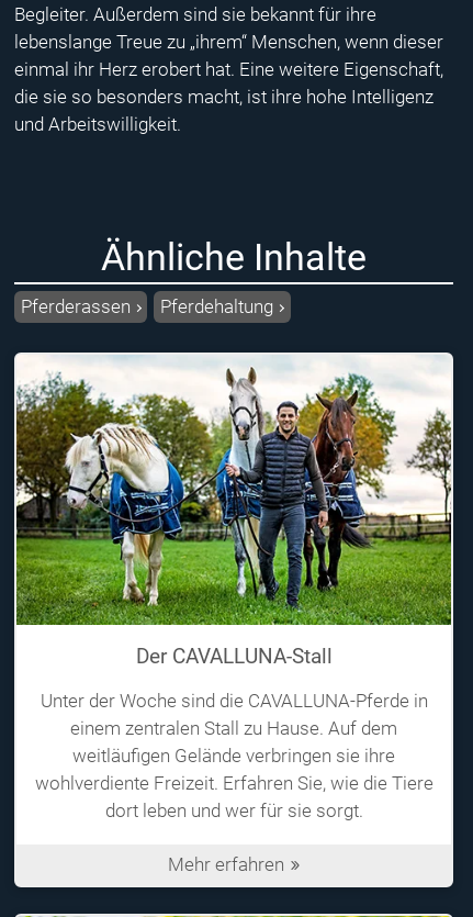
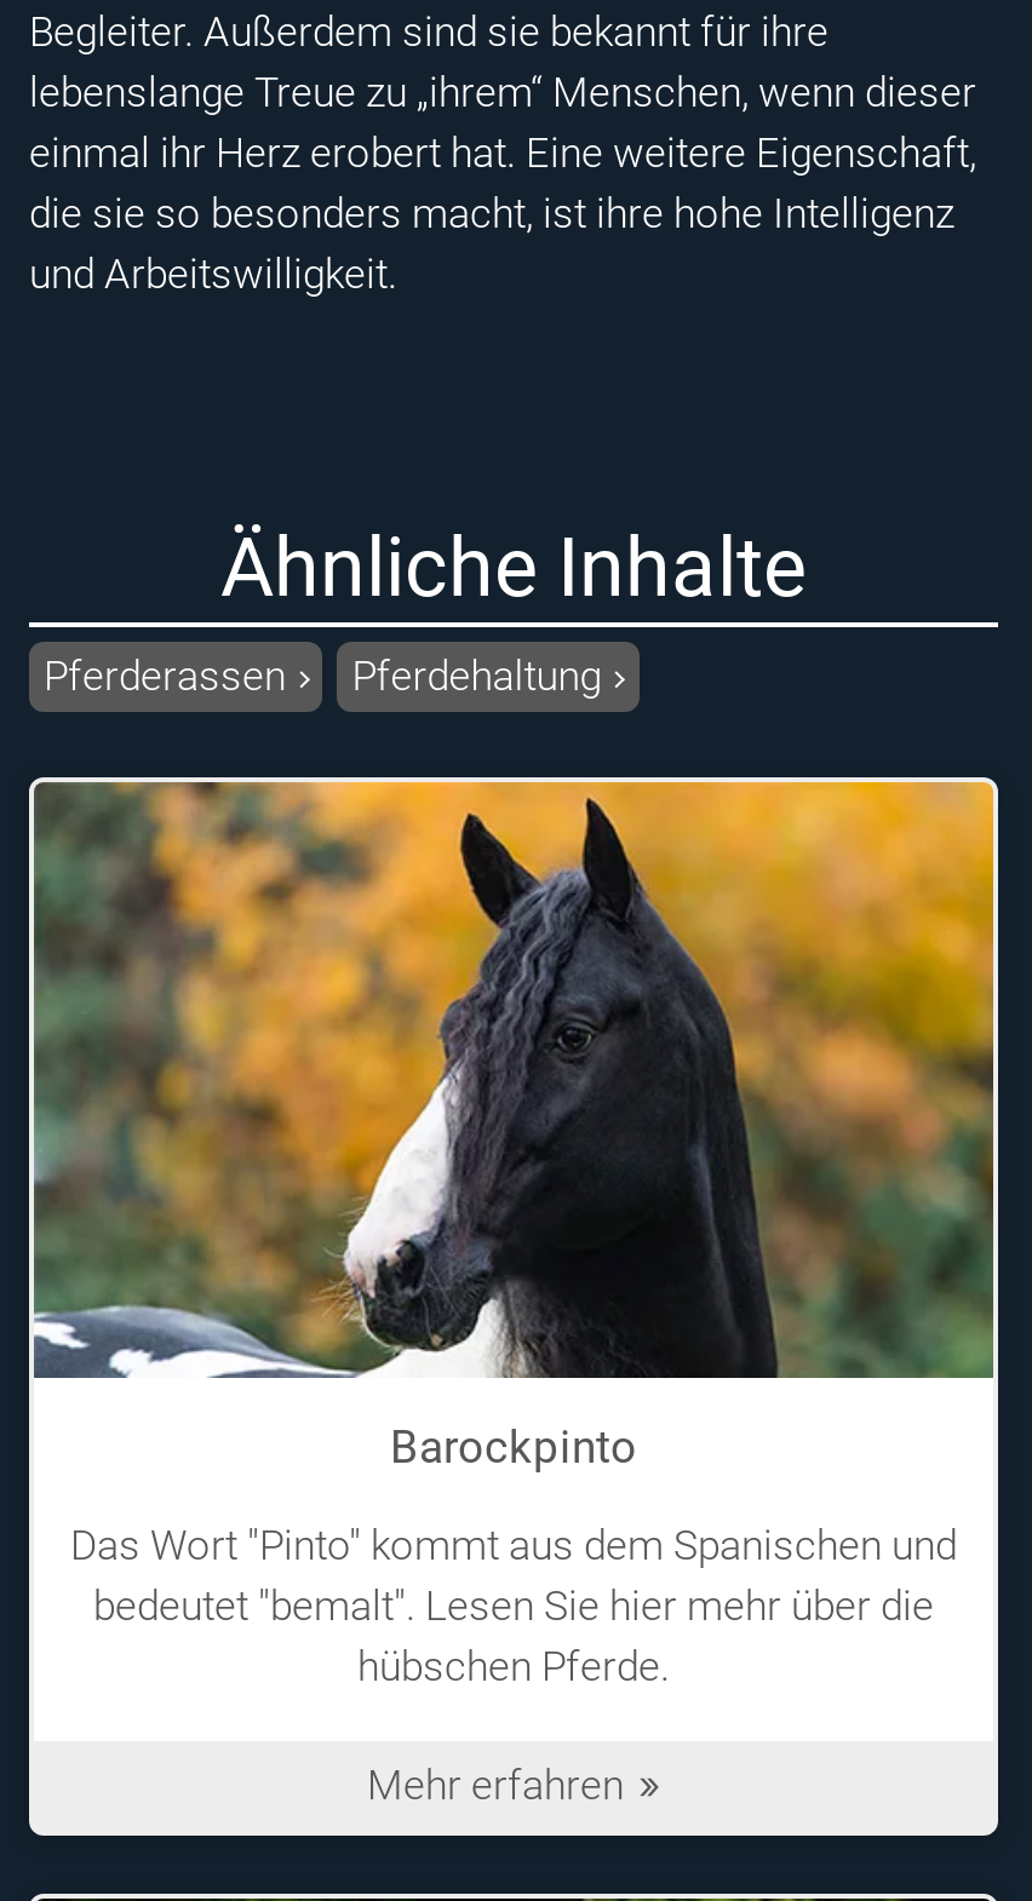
[15,354,452,669] [image] | Der CAVALLUNA-Stall -> [31,780,996,1475] [image] | Barockpinto
[35,690,433,822] Unter der Woche sind die CAVALLUNA-Pferde in | einem zentralen Stall zu Hause. Auf dem | weitläufigen Gelände verbringen sie ihre | wohlverdiente Freizeit. Erfahren Sie, wie die Tiere | dort leben und wer für sie sorgt. -> [70,1521,957,1691] Das Wort "Pinto" kommt aus dem Spanischen und | bedeutet "bemalt". Lesen Sie hier mehr über die | hübschen Pferde.

